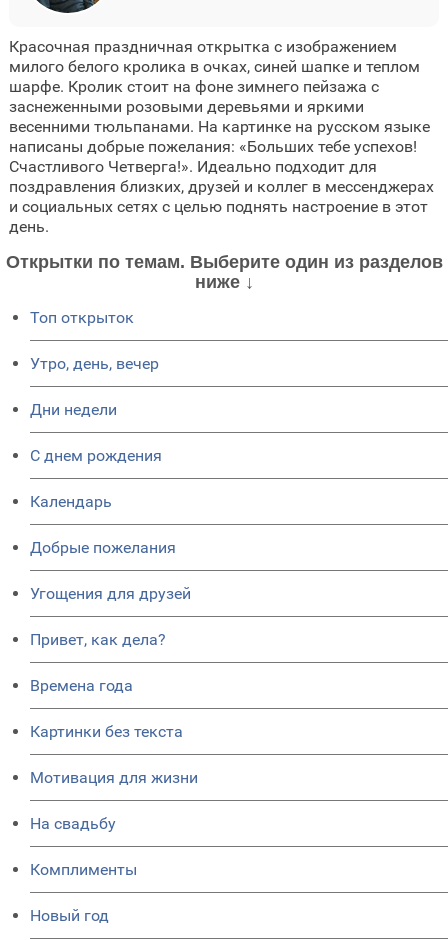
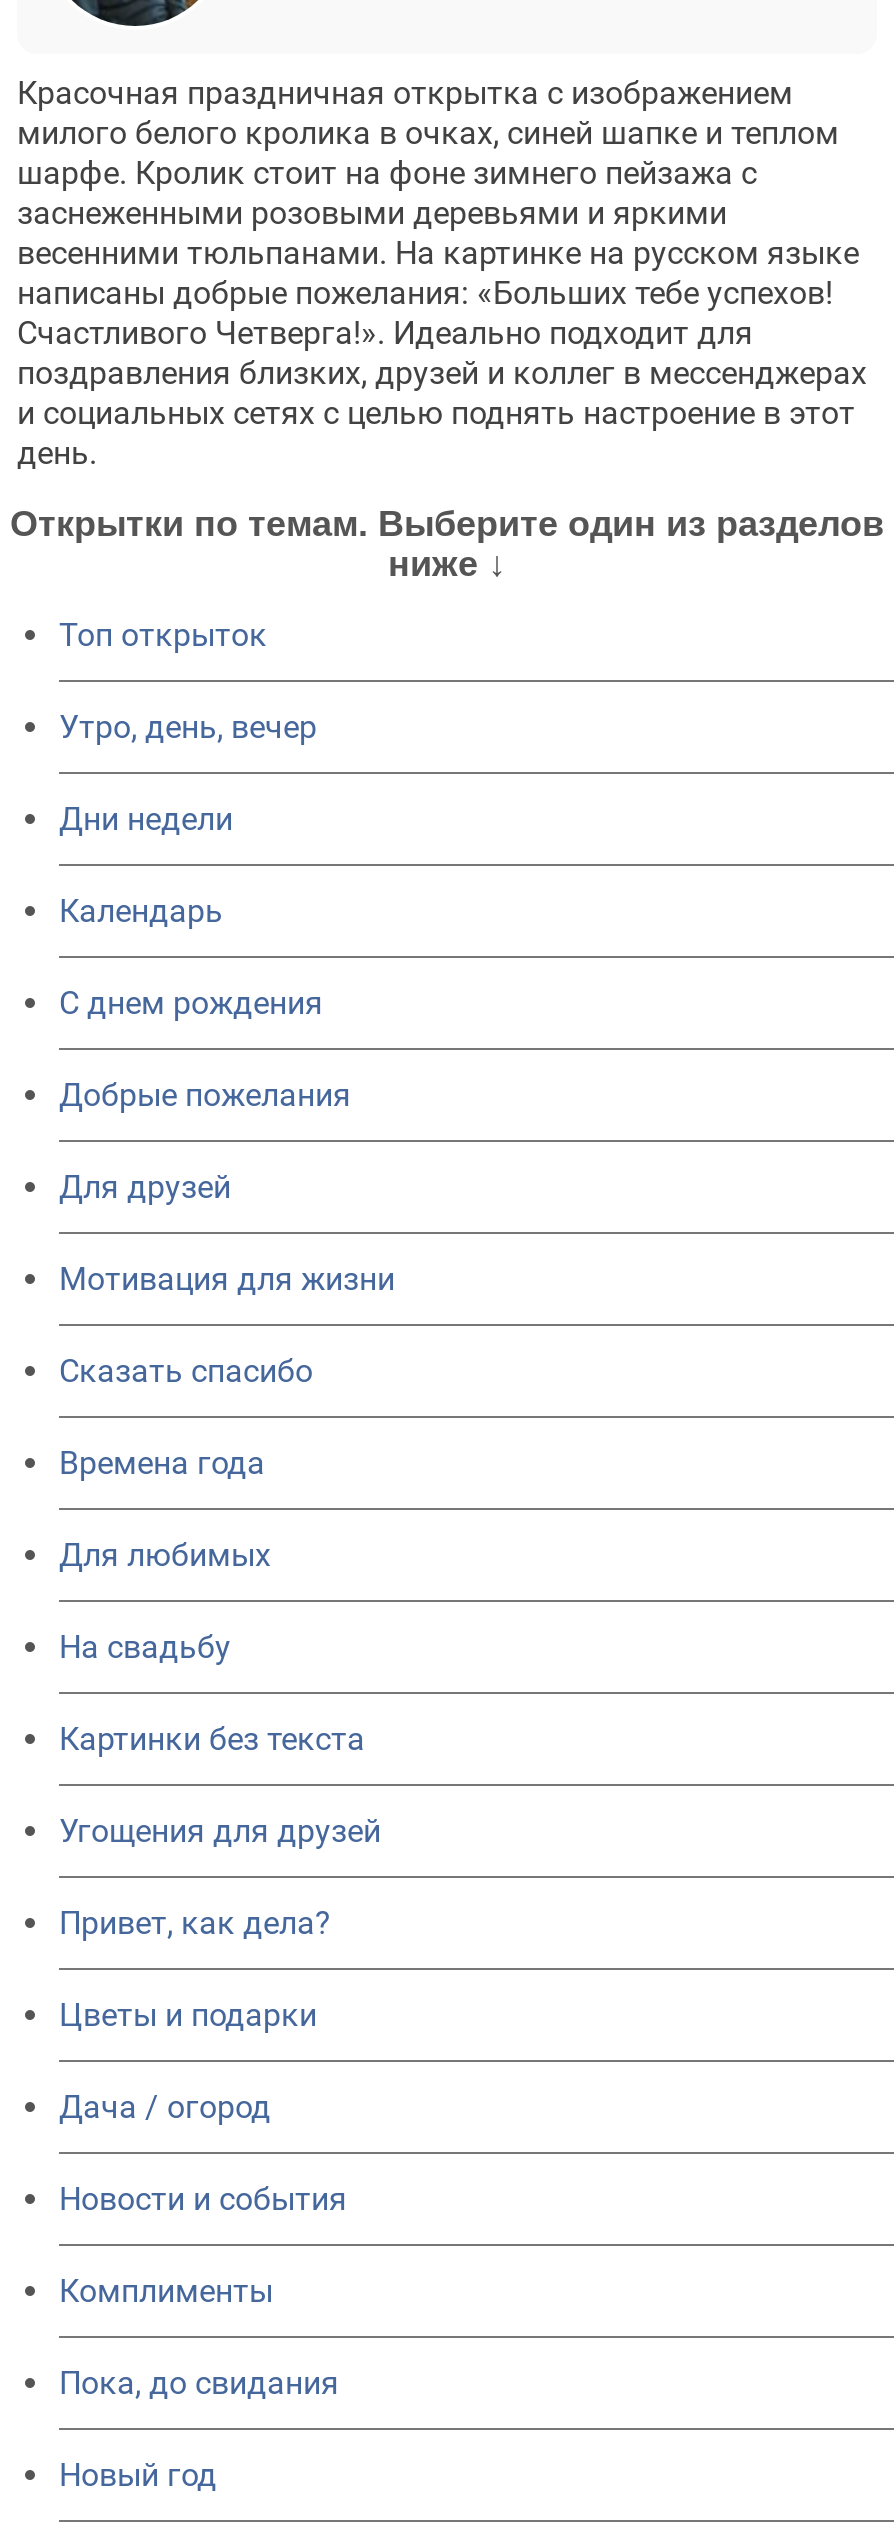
moved [30,492,112,511] -> [59,891,223,929]: Календарь
none -> [59,1167,313,1573] Для друзей | Сказать спасибо | Для любимых
none -> [59,1995,347,2217] Цветы и подарки | Дача / огород | Новости и события
moved [30,676,198,833] -> [59,1259,395,1757]: Времена года | Картинки без текста | Мотивация для жизни | На свадьбу
none -> [59,2363,339,2401] Пока, до свидания

